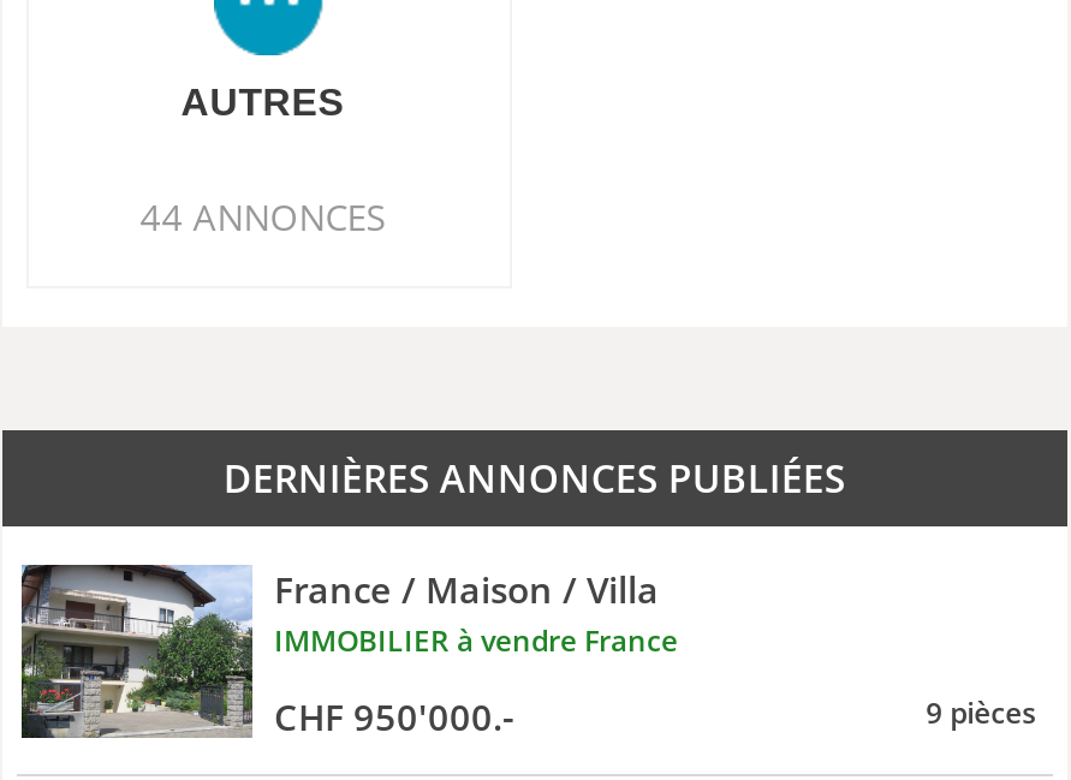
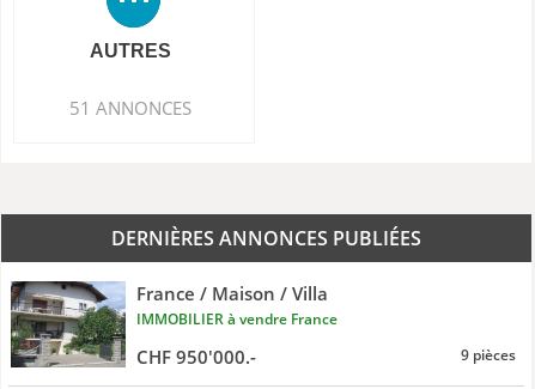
[140,192,385,240] 44 ANNONCES -> [70,96,192,120] 51 ANNONCES

